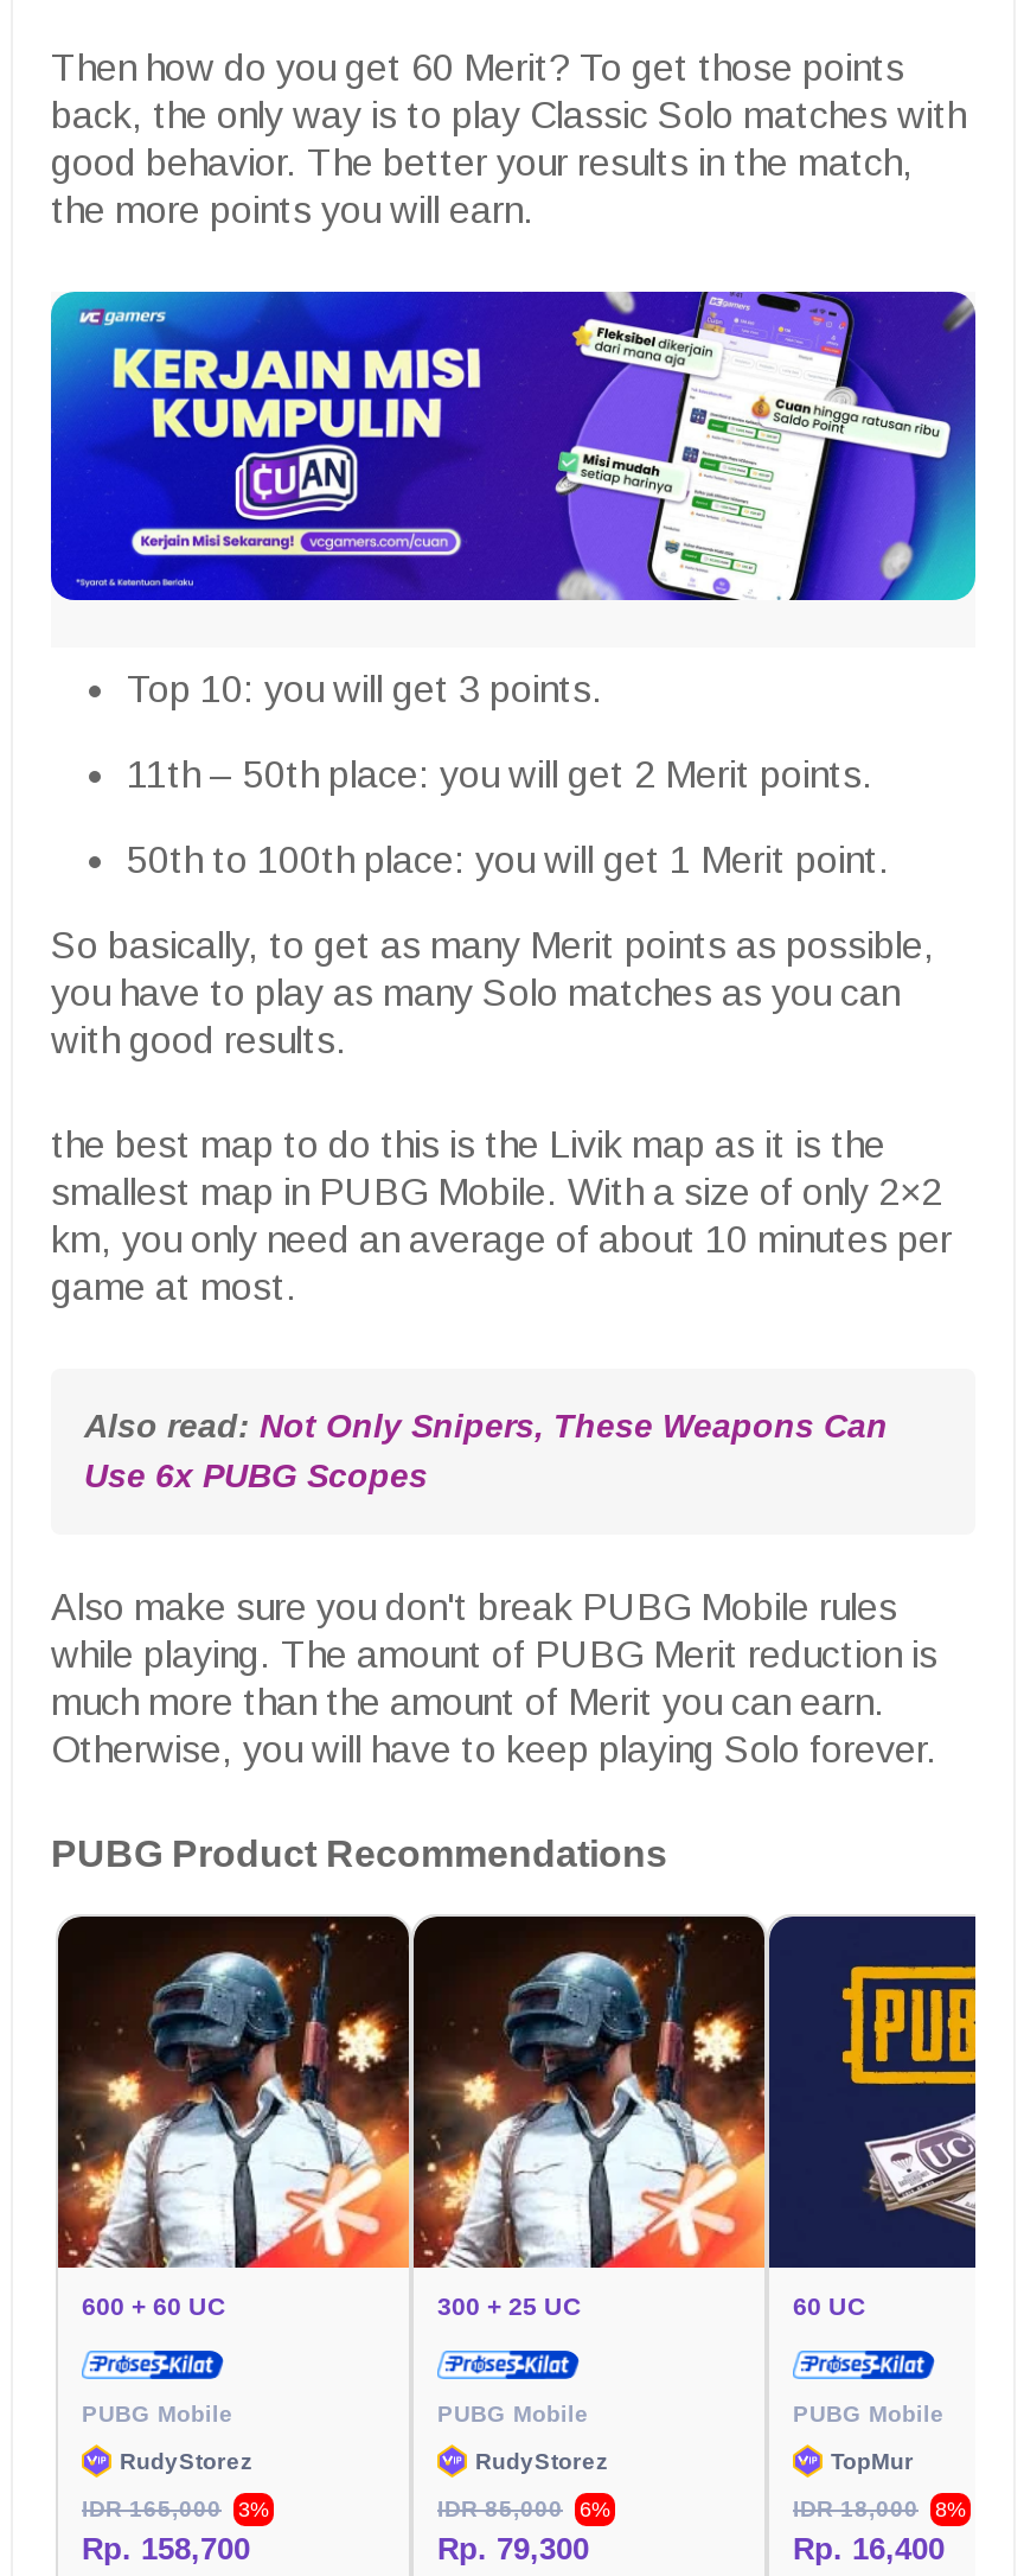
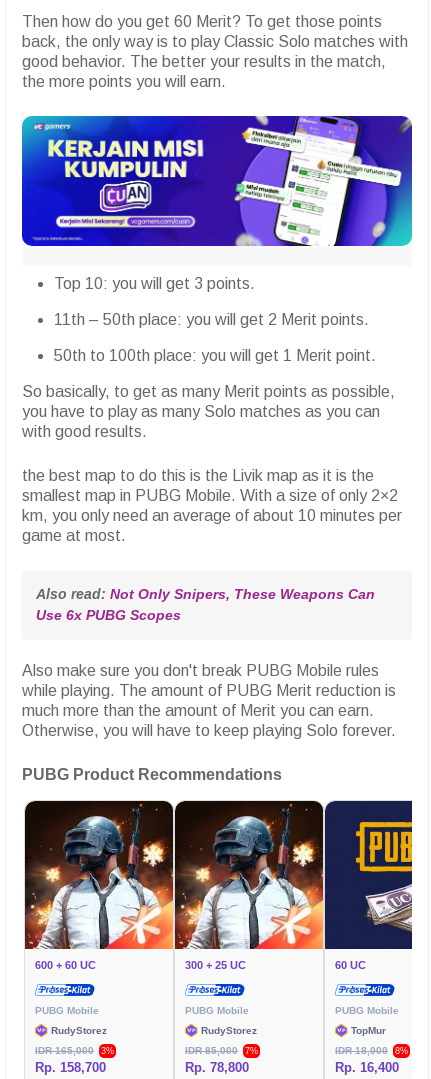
[437,2498,610,2567] 6% | Rp. 79,300 -> [185,1046,258,1075] 7% | Rp. 78,800

